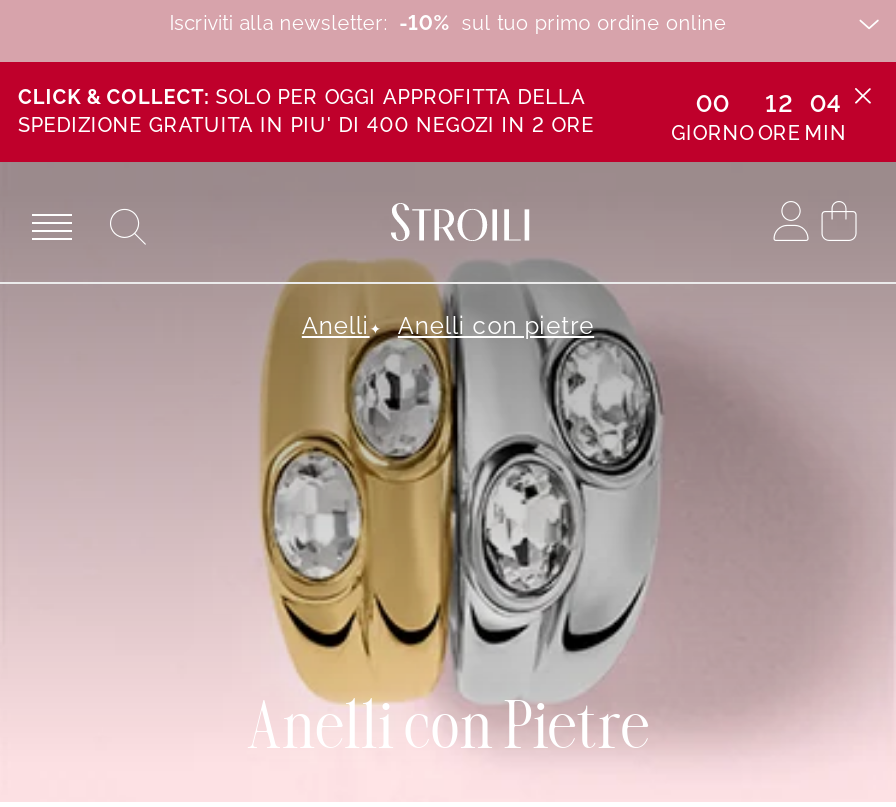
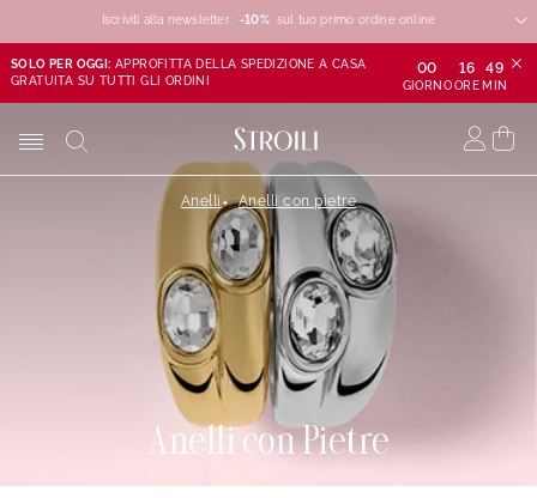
[18,86,601,136] CLICK & COLLECT: SOLO PER OGGI APPROFITTA DELLA | SPEDIZIONE GRATUITA IN PIU' DI 400 NEGOZI IN 2 ORE -> [11,57,366,87] SOLO PER OGGI: APPROFITTA DELLA SPEDIZIONE A CASA | GRATUITA SU TUTTI GLI ORDINI
[765,89,793,117] 12 -> [459,59,475,76] 16
[810,89,842,117] 04 -> [486,59,504,76] 49

